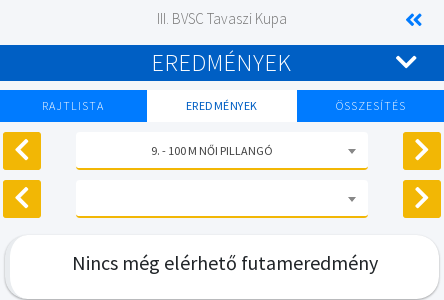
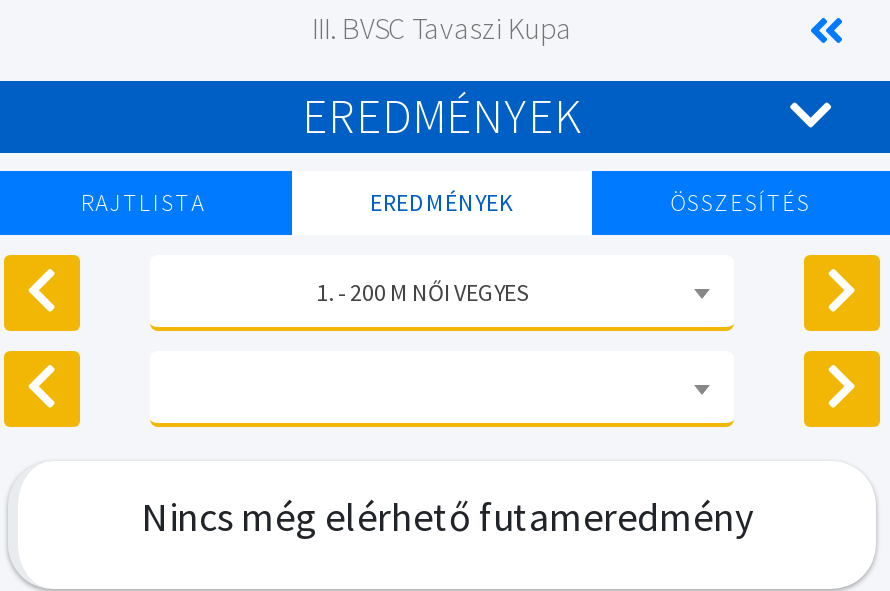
[151,142,273,157] 9. - 100 M NŐI PILLANGÓ -> [316,276,528,306] 1. - 200 M NŐI VEGYES

